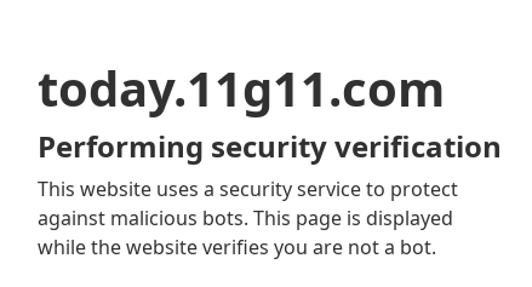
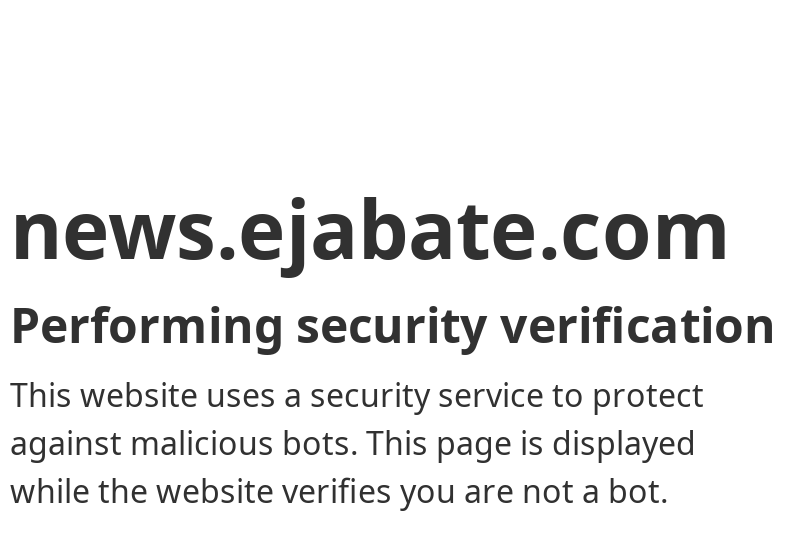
[38,54,445,121] today.11g11.com -> [10,173,730,283] news.ejabate.com

